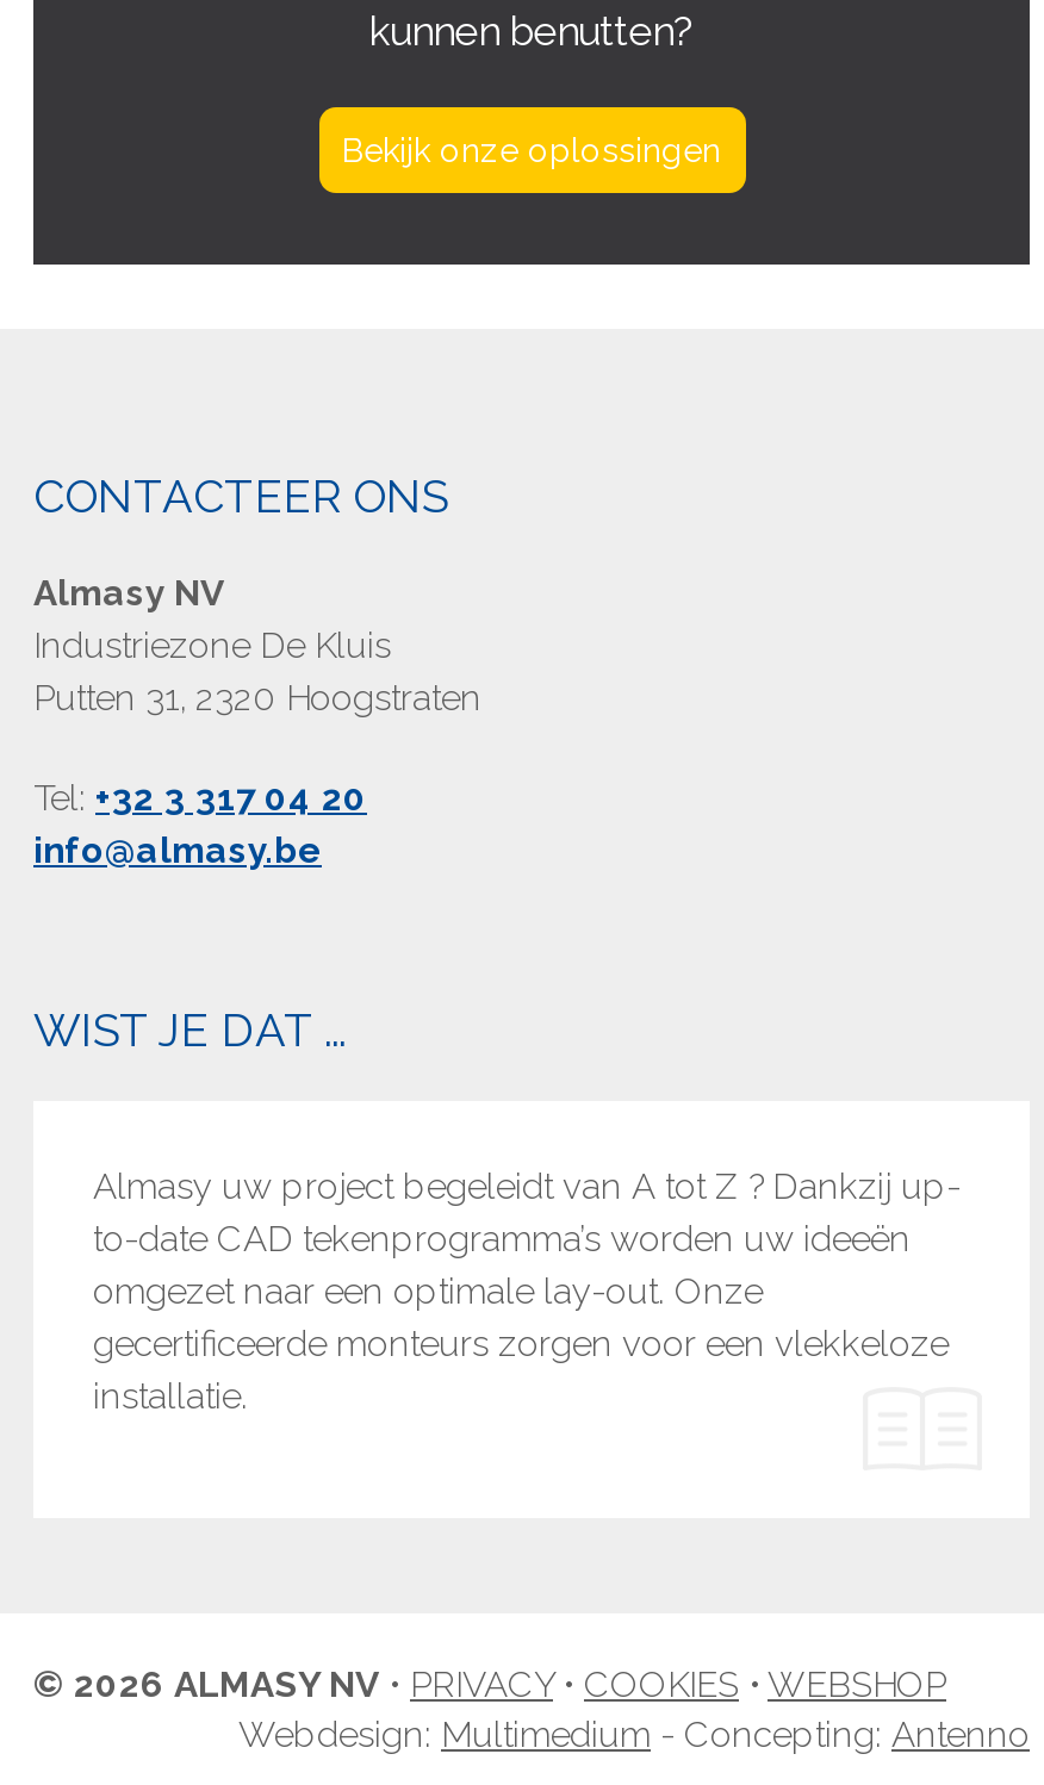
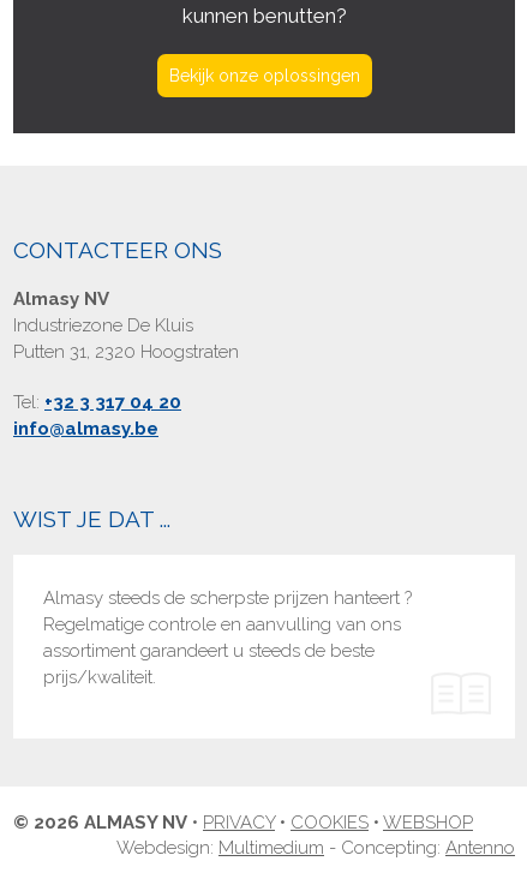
[93,1165,961,1417] Almasy uw project begeleidt van A tot Z ? Dankzij up- | to-date CAD tekenprogramma’s worden uw ideeën | omgezet naar een optimale lay-out. Onze | gecertificeerde monteurs zorgen voor een vlekkeloze | installatie. -> [43,587,412,688] Almasy steeds de scherpste prijzen hanteert ? | Regelmatige controle en aanvulling van ons | assortiment garandeert u steeds de beste | prijs/kwaliteit.

